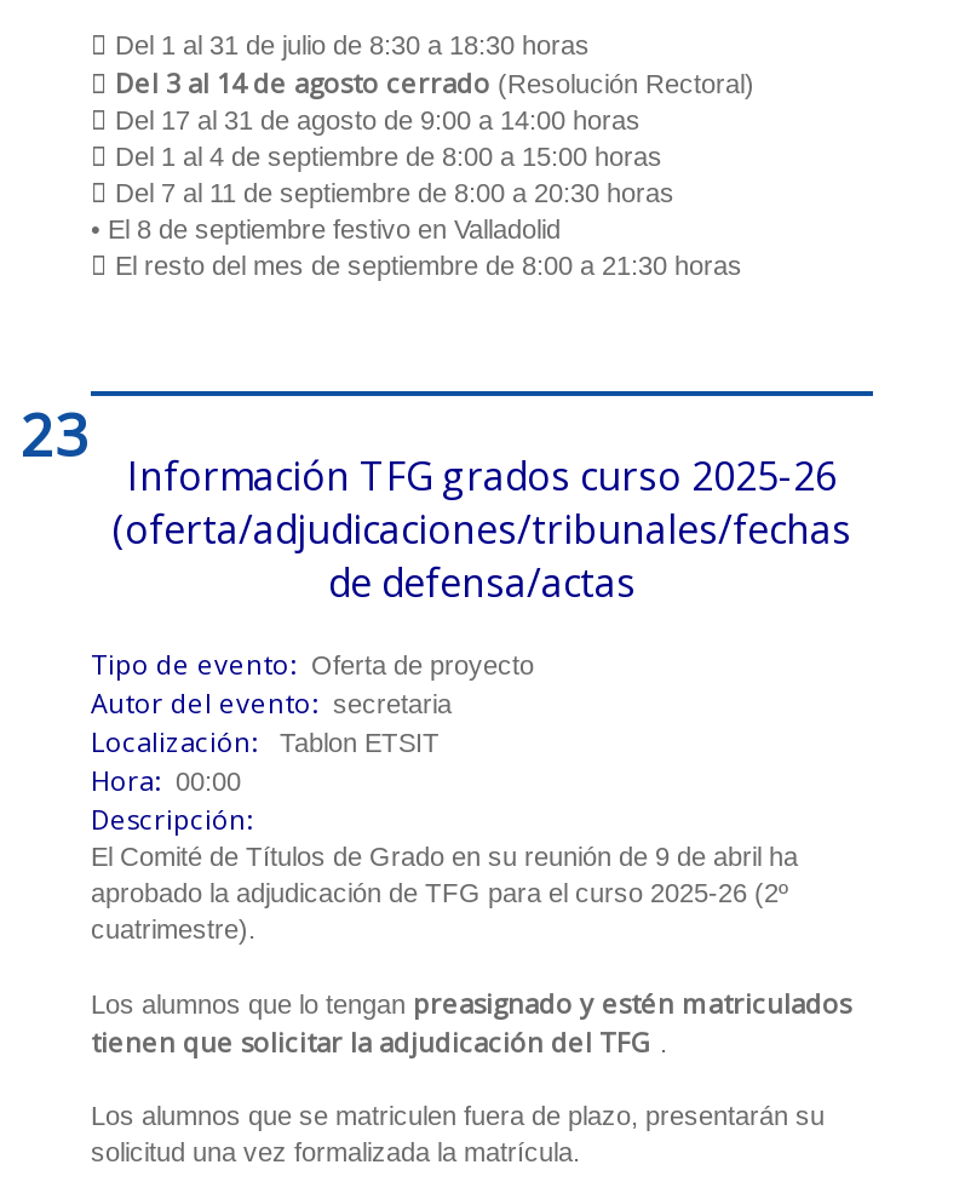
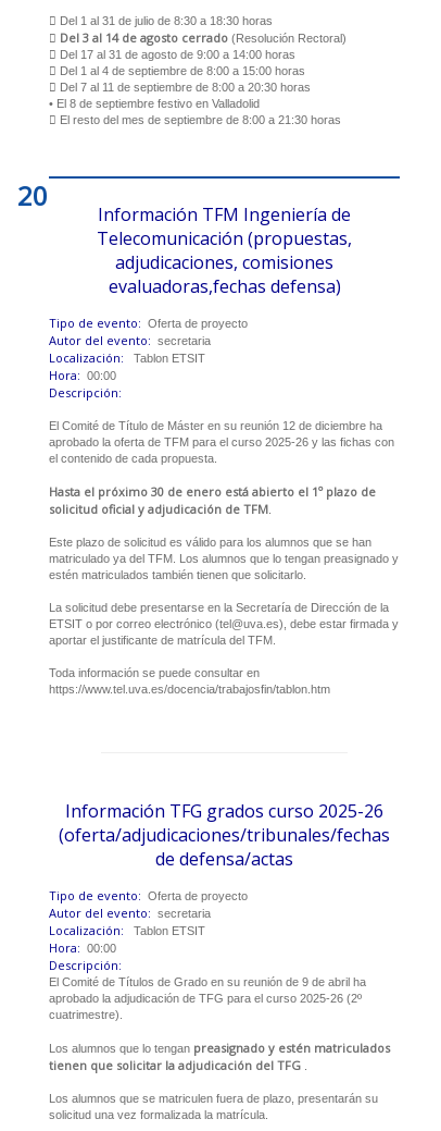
[21,394,88,474] 23 -> [17,177,399,696] 20 | Información TFM Ingeniería de | Telecomunicación (propuestas, | adjudicaciones, comisiones | evaluadoras,fechas defensa) | Tipo de evento: Oferta de proyecto | Autor del evento: secretaria | Localización: Tablon ETSIT | Hora: 00:00 | Descripción: | El Comité de Título de Máster en su reunión 12 de diciembre ha | aprobado la oferta de TFM para el curso 2025-26 y las fichas con | el contenido de cada propuesta. | Hasta el próximo 30 de enero está abierto el 1º plazo de | solicitud oficial y adjudicación de TFM. | Este plazo de solicitud es válido para los alumnos que se han | matriculado ya del TFM. Los alumnos que lo tengan preasignado y | estén matriculados también tienen que solicitarlo. | La solicitud debe presentarse en la Secretaría de Dirección de la | ETSIT o por correo electrónico (tel@uva.es), debe estar firmada y | aportar el justificante de matrícula del TFM. | Toda información se puede consultar en | https://www.tel.uva.es/docencia/trabajosfin/tablon.htm

